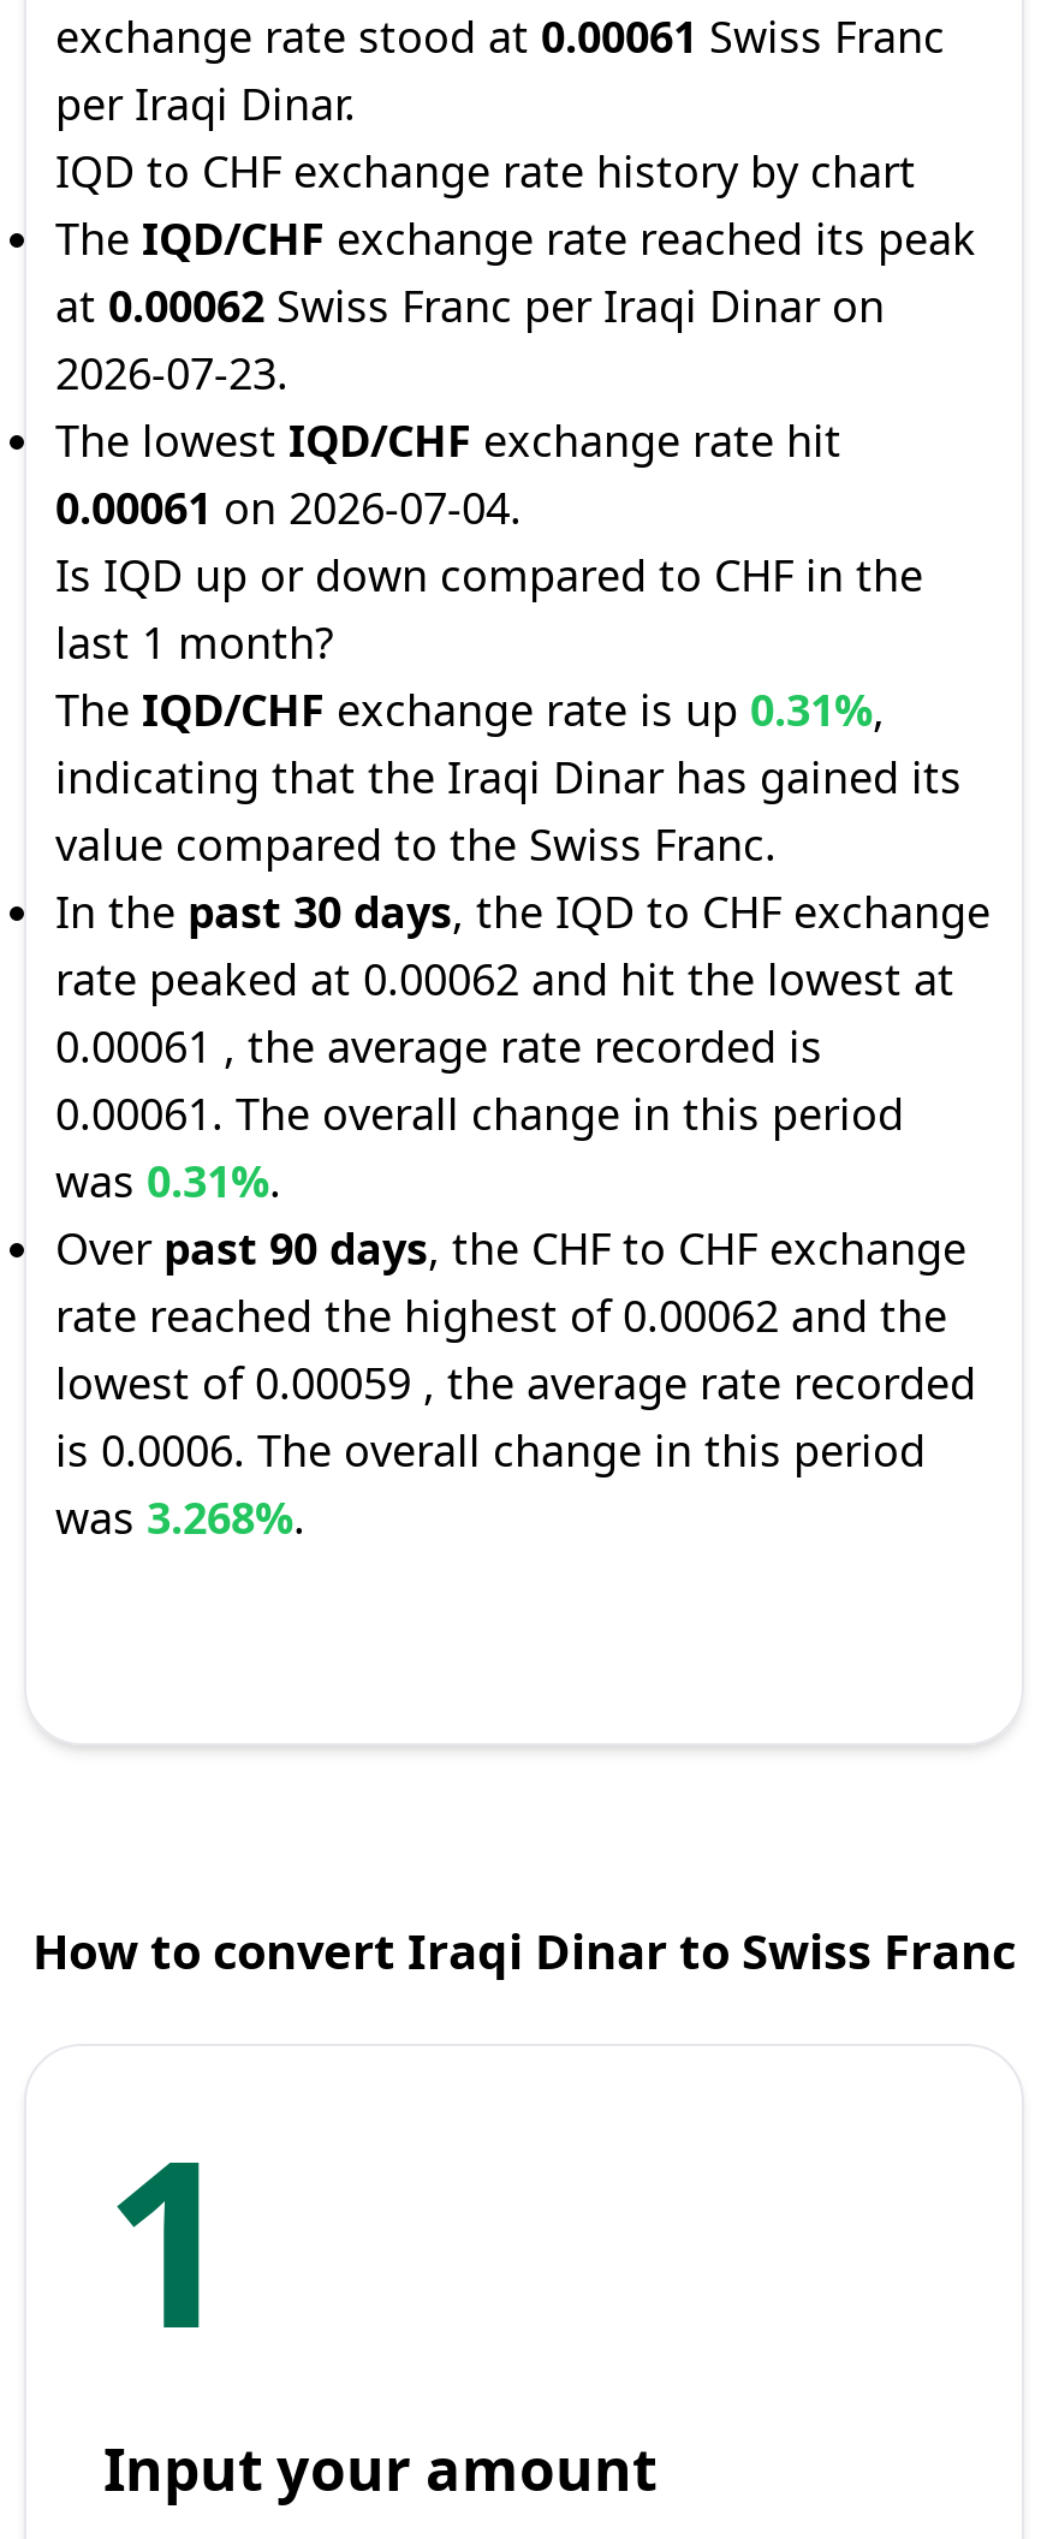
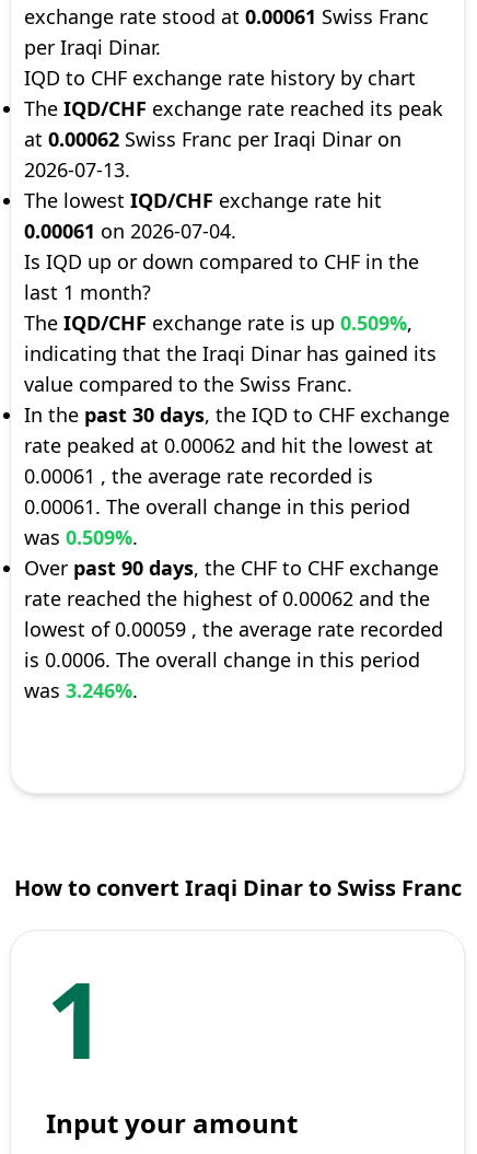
[55,344,288,402] 2026-07-23. -> [24,156,130,183] 2026-07-13.
[55,680,885,738] The IQD/CHF exchange rate is up 0.31%, -> [24,310,412,336] The IQD/CHF exchange rate is up 0.509%,
[55,1152,281,1209] was 0.31%. -> [24,524,138,550] was 0.509%.
[55,1488,305,1546] was 3.268%. -> [24,677,138,703] was 3.246%.

